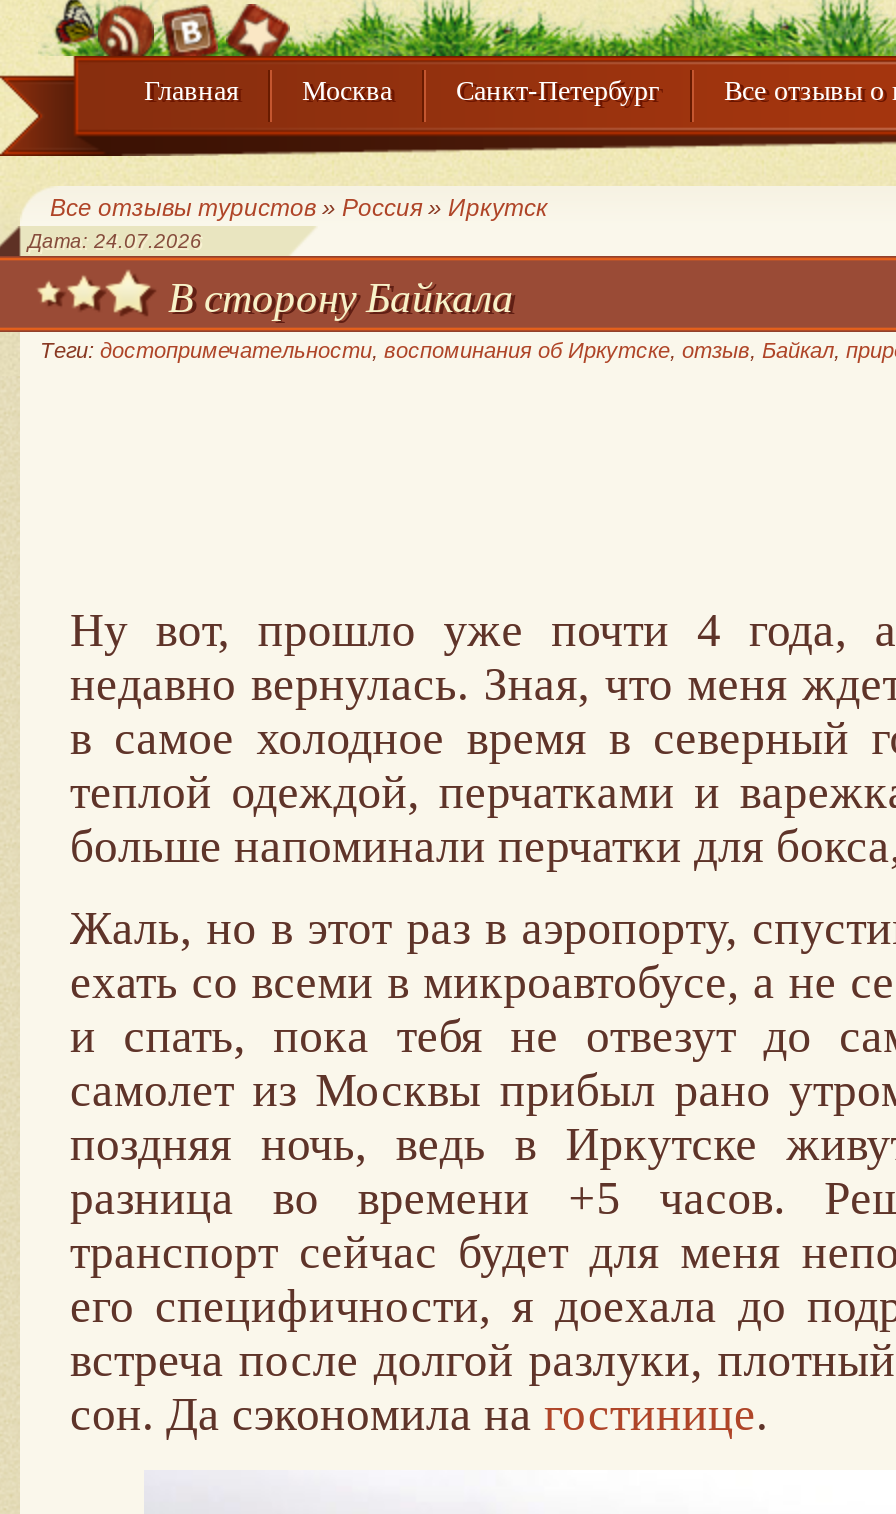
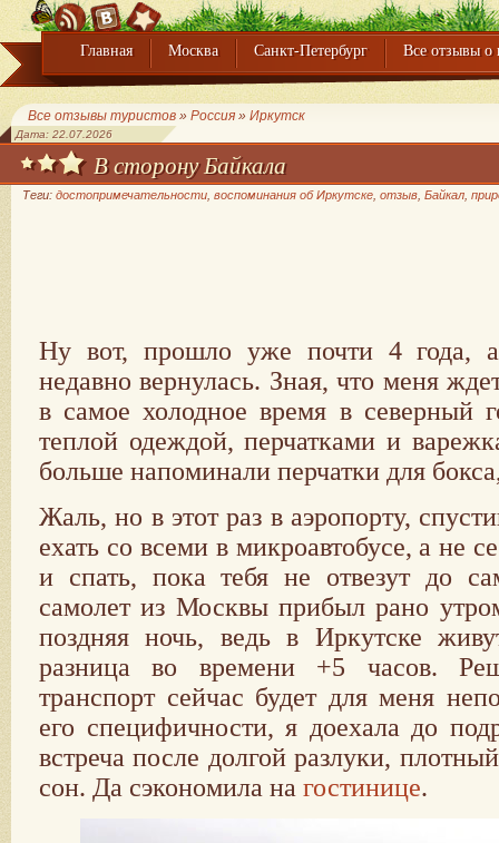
[28,230,202,252] Дата: 24.07.2026 -> [16,128,112,140] Дата: 22.07.2026

